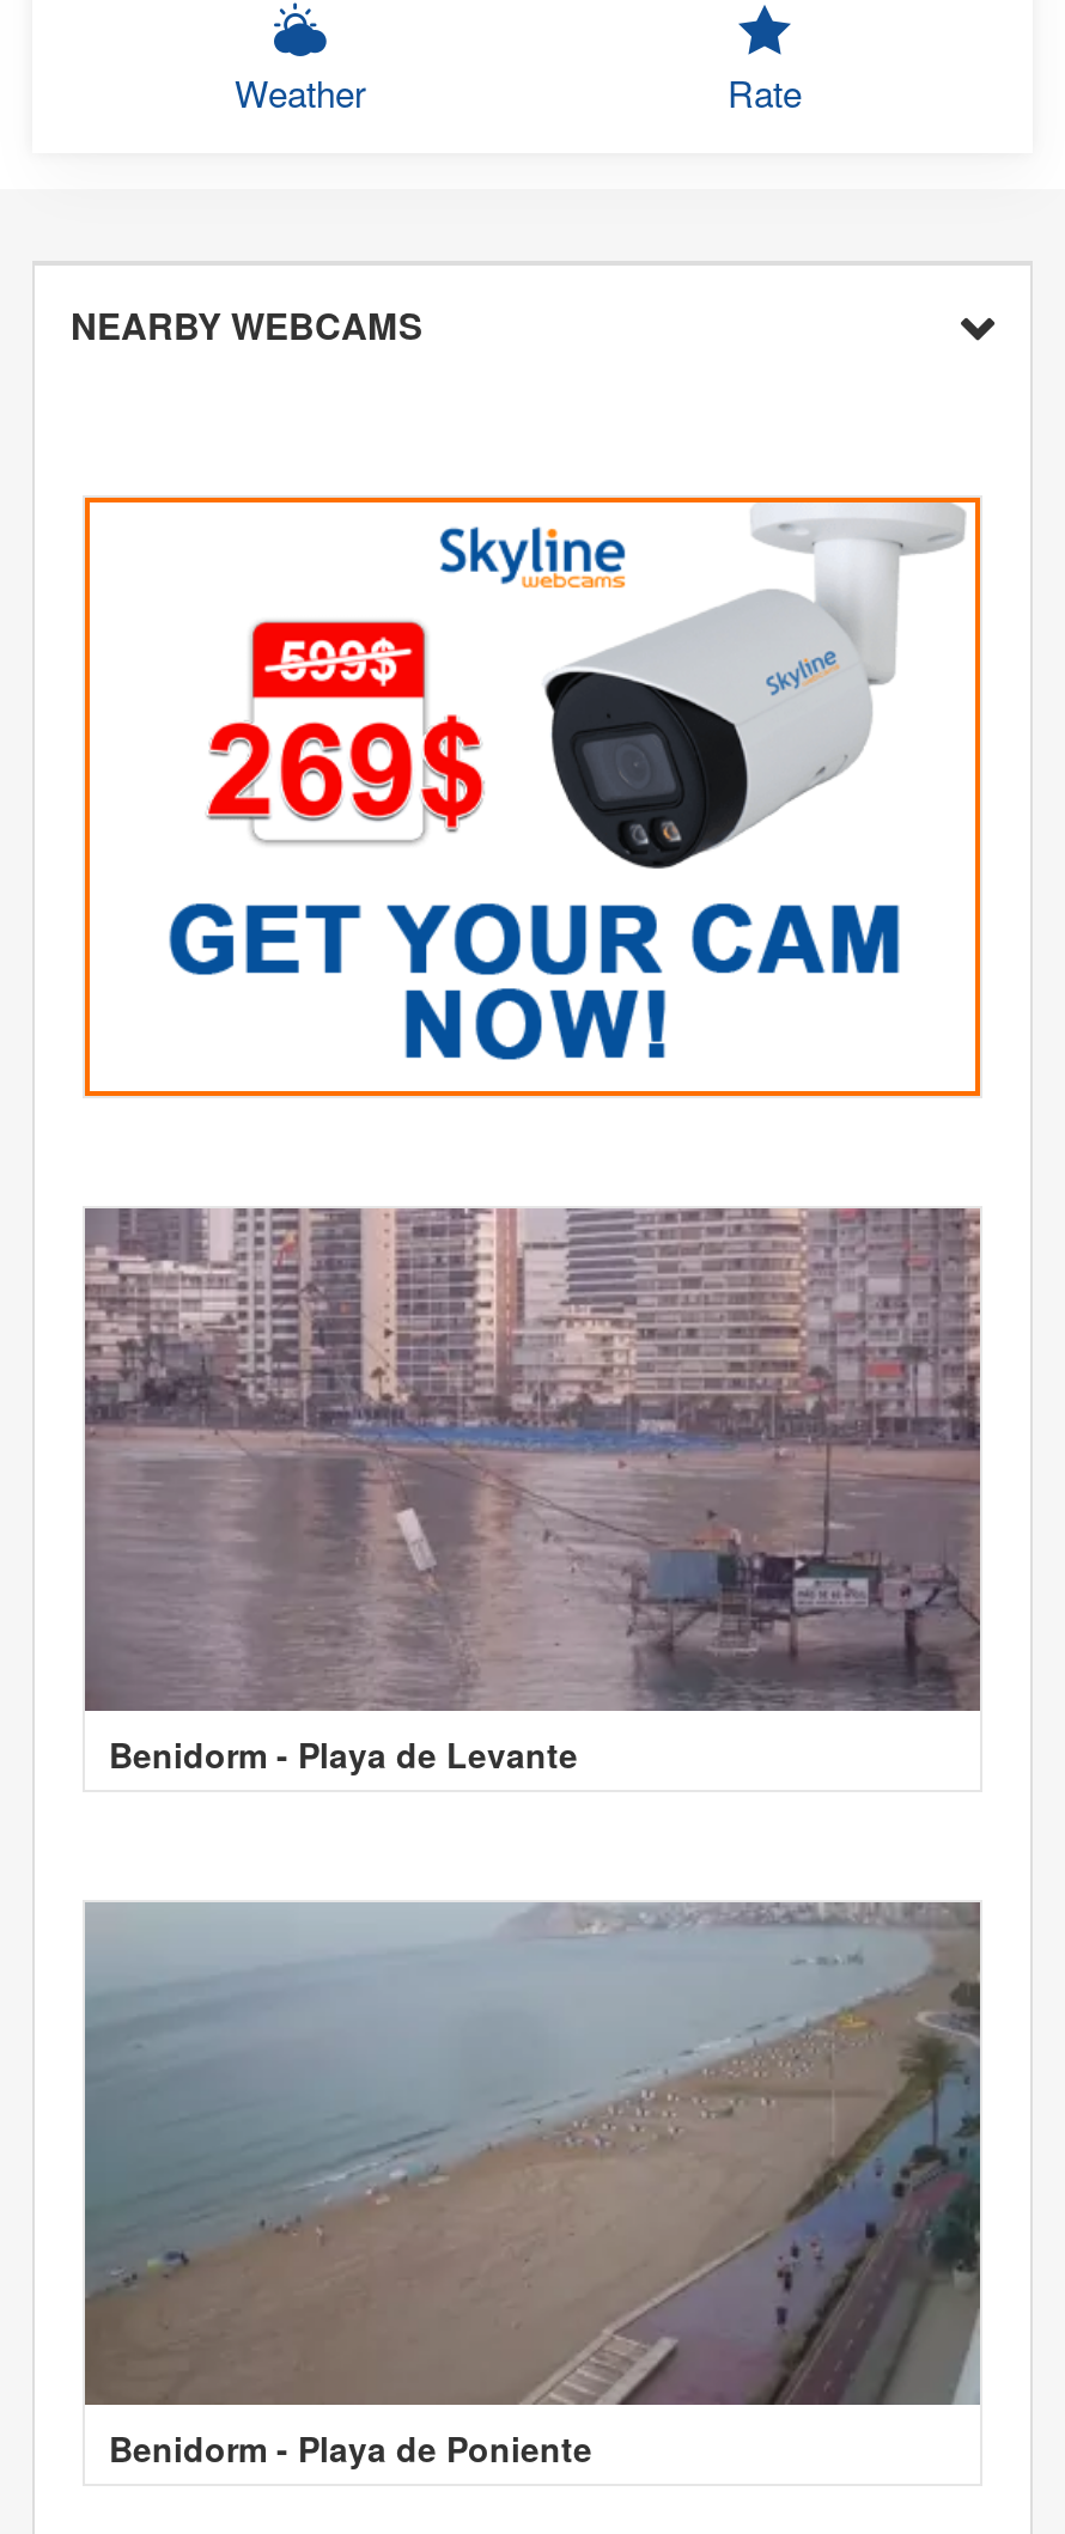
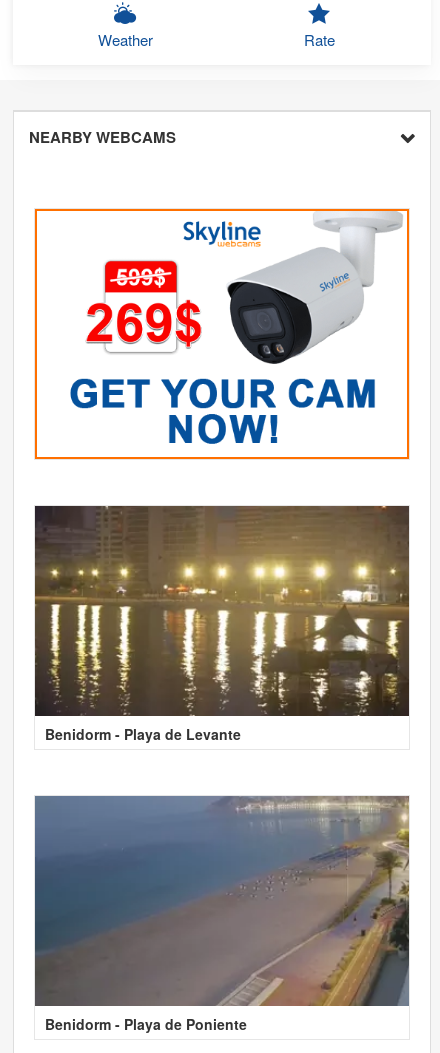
[85,1206,980,1711] [image] -> [35,506,409,716] [image]
[85,1902,980,2407] [image] -> [35,796,409,1006] [image]

